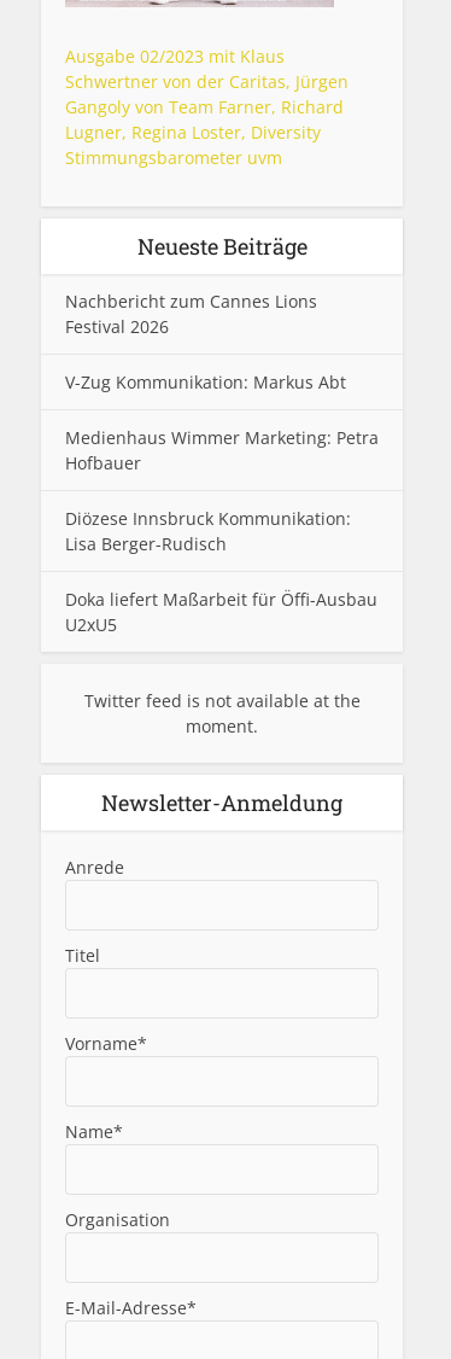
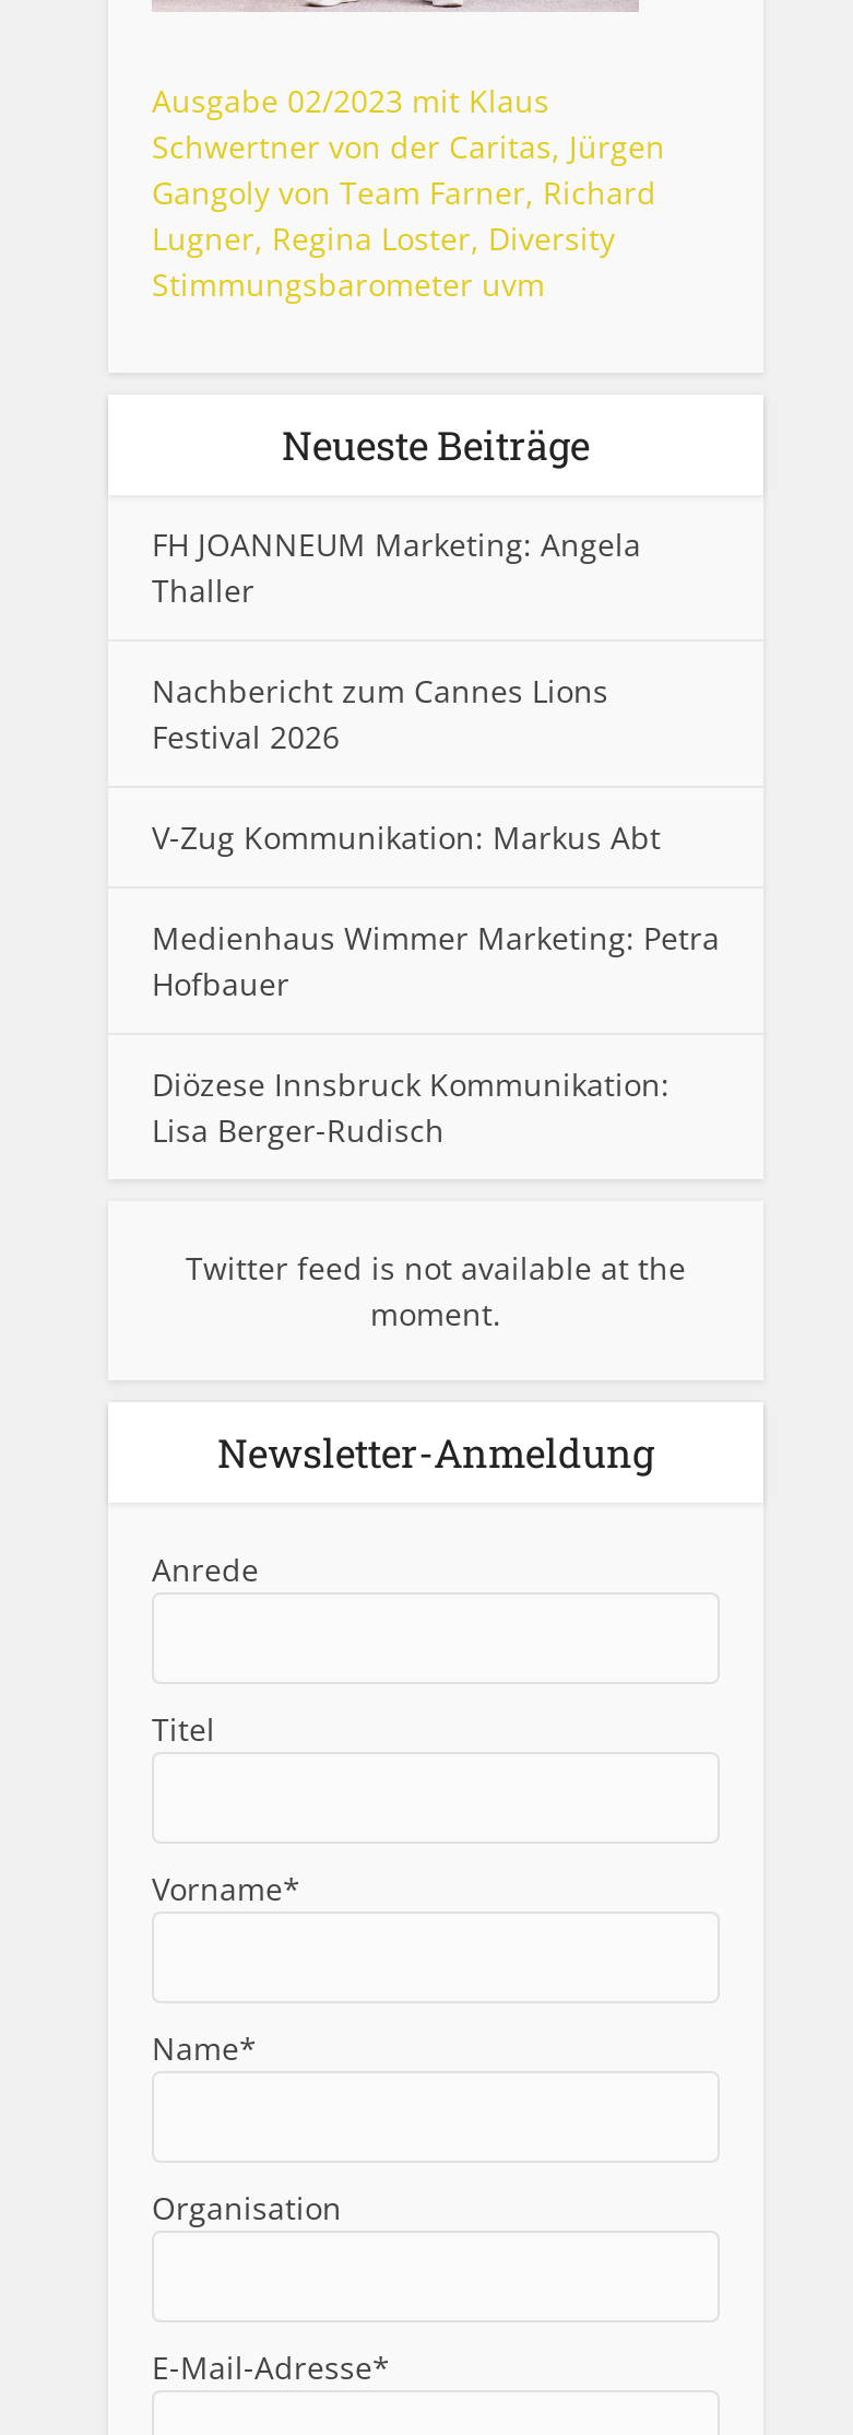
none -> [152,525,641,612] FH JOANNEUM Marketing: Angela | Thaller
moved [65,290,379,555] -> [152,671,720,1152]: Nachbericht zum Cannes Lions | Festival 2026 | V-Zug Kommunikation: Markus Abt | Medienhaus Wimmer Marketing: Petra | Hofbauer | Diözese Innsbruck Kommunikation: | Lisa Berger-Rudisch
[65,588,377,636] Doka liefert Maßarbeit für Öffi-Ausbau | U2xU5 -> none

